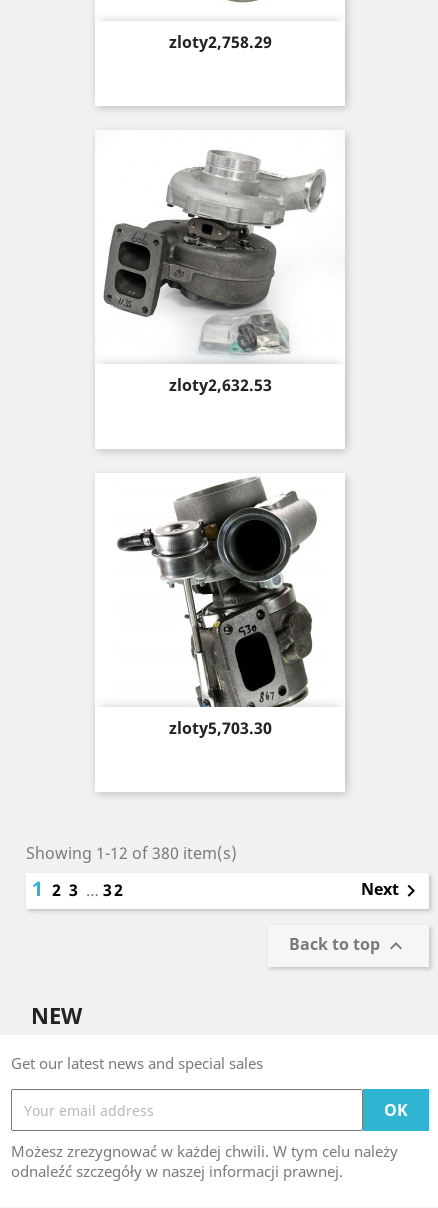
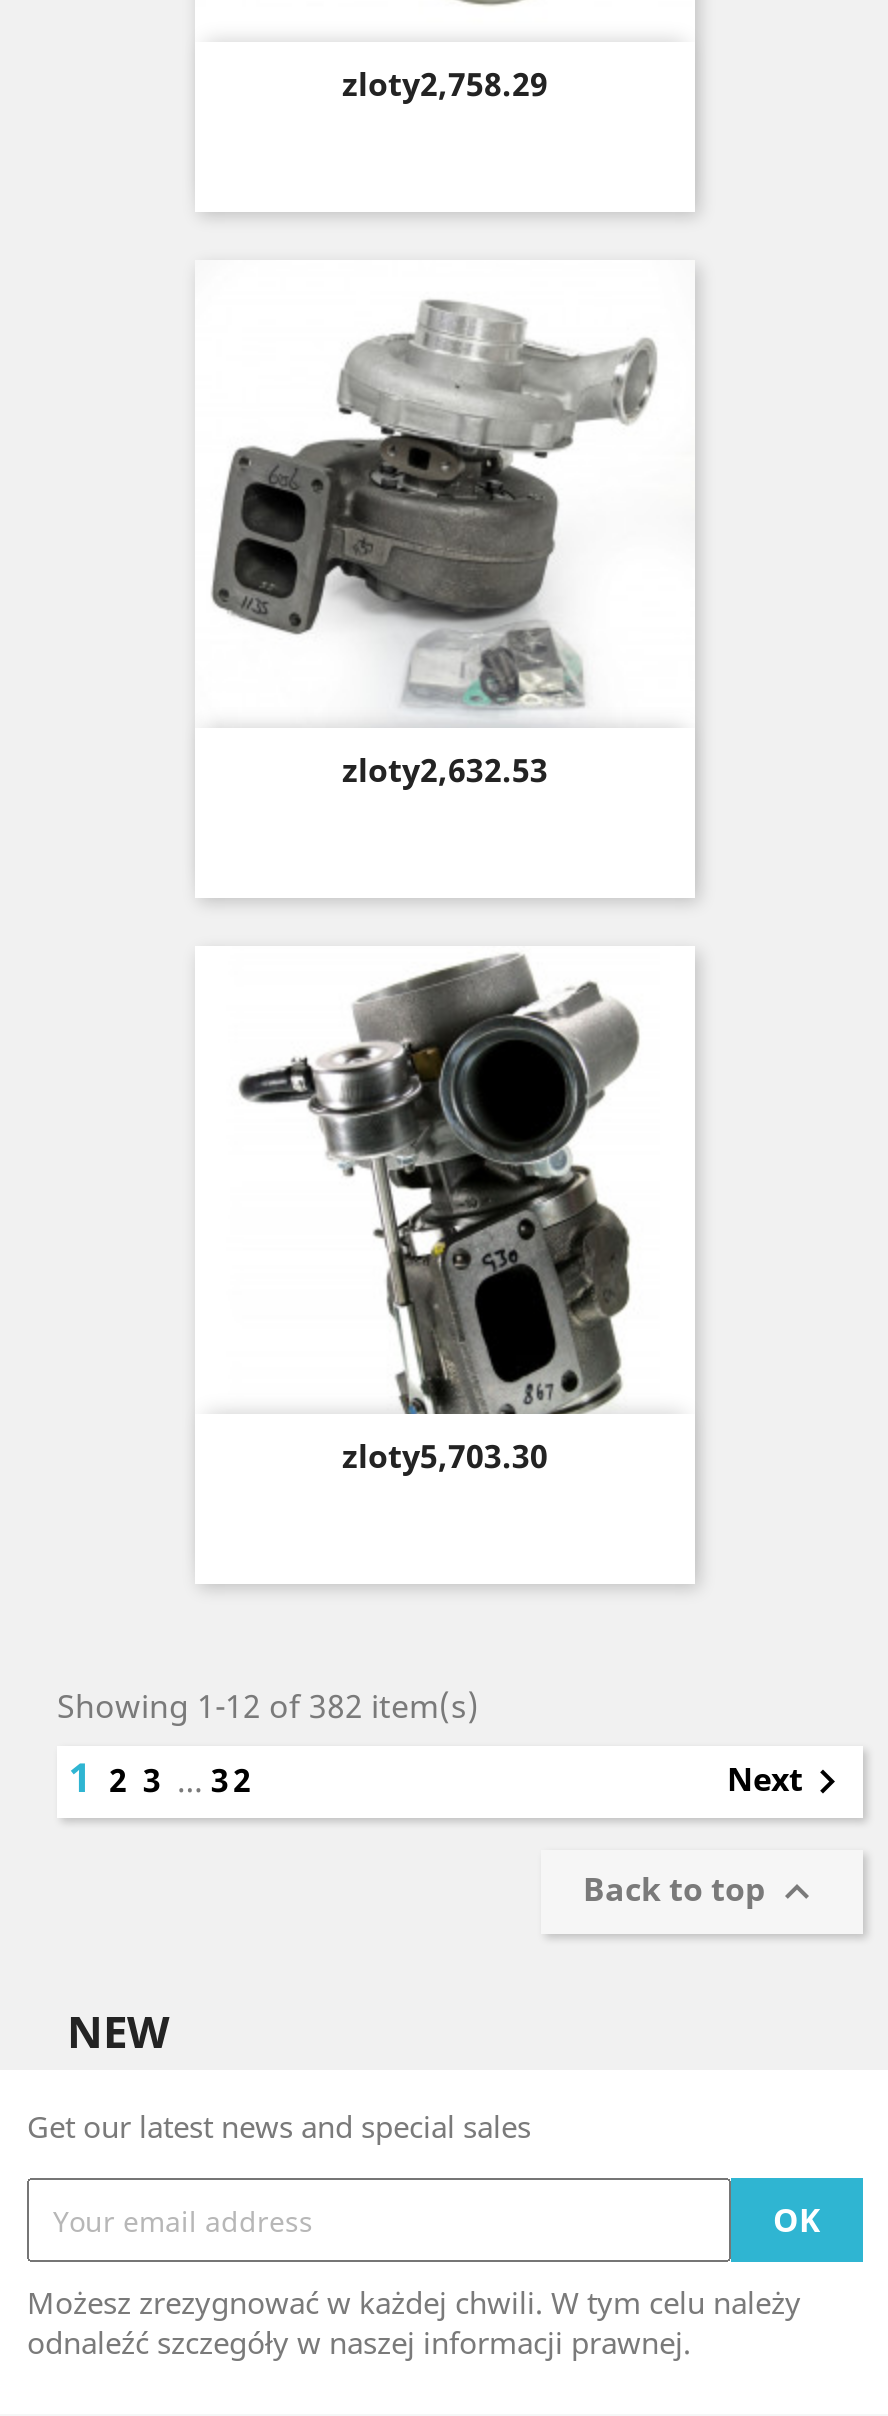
[26,842,237,864] Showing 1-12 of 380 item(s) -> [57,1684,479,1728] Showing 1-12 of 382 item(s)

